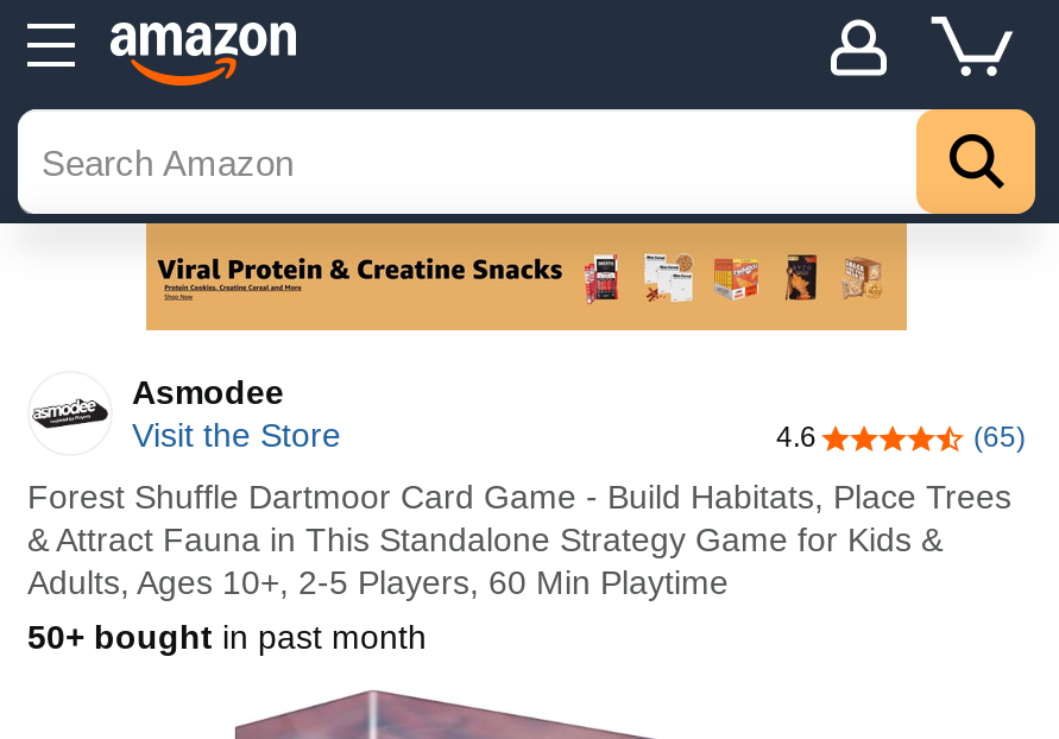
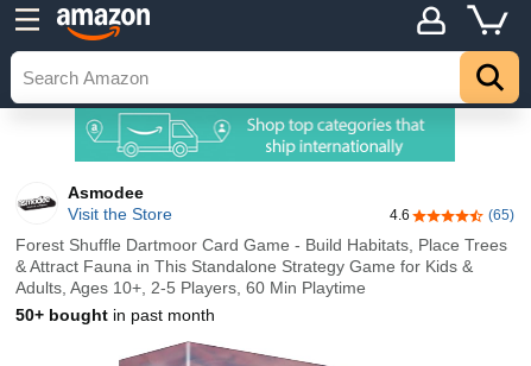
[144,221,909,333] [image] -> [74,107,456,163] [image]

